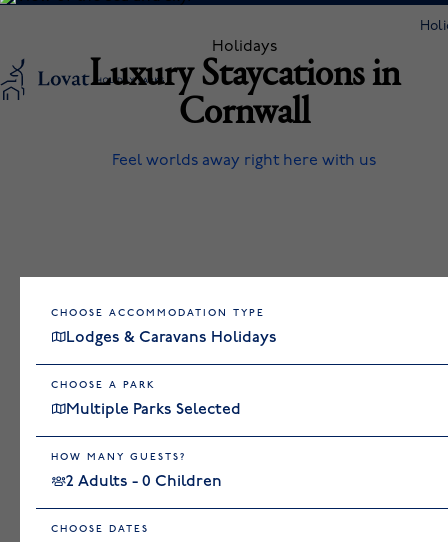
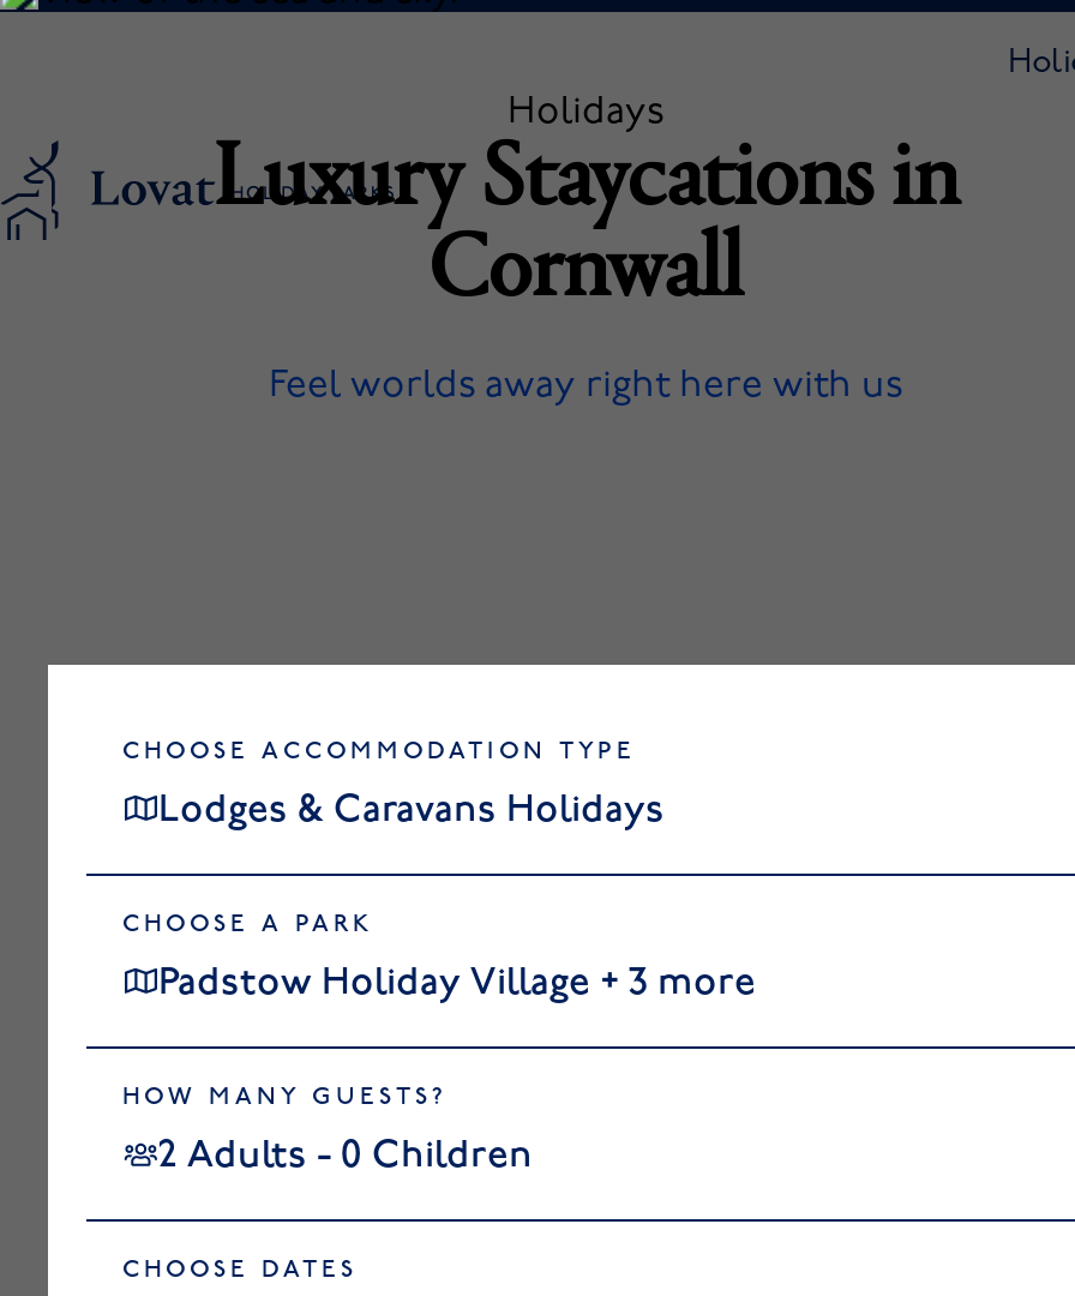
[66,400,241,419] Multiple Parks Selected -> [158,960,756,1006] Padstow Holiday Village + 3 more

